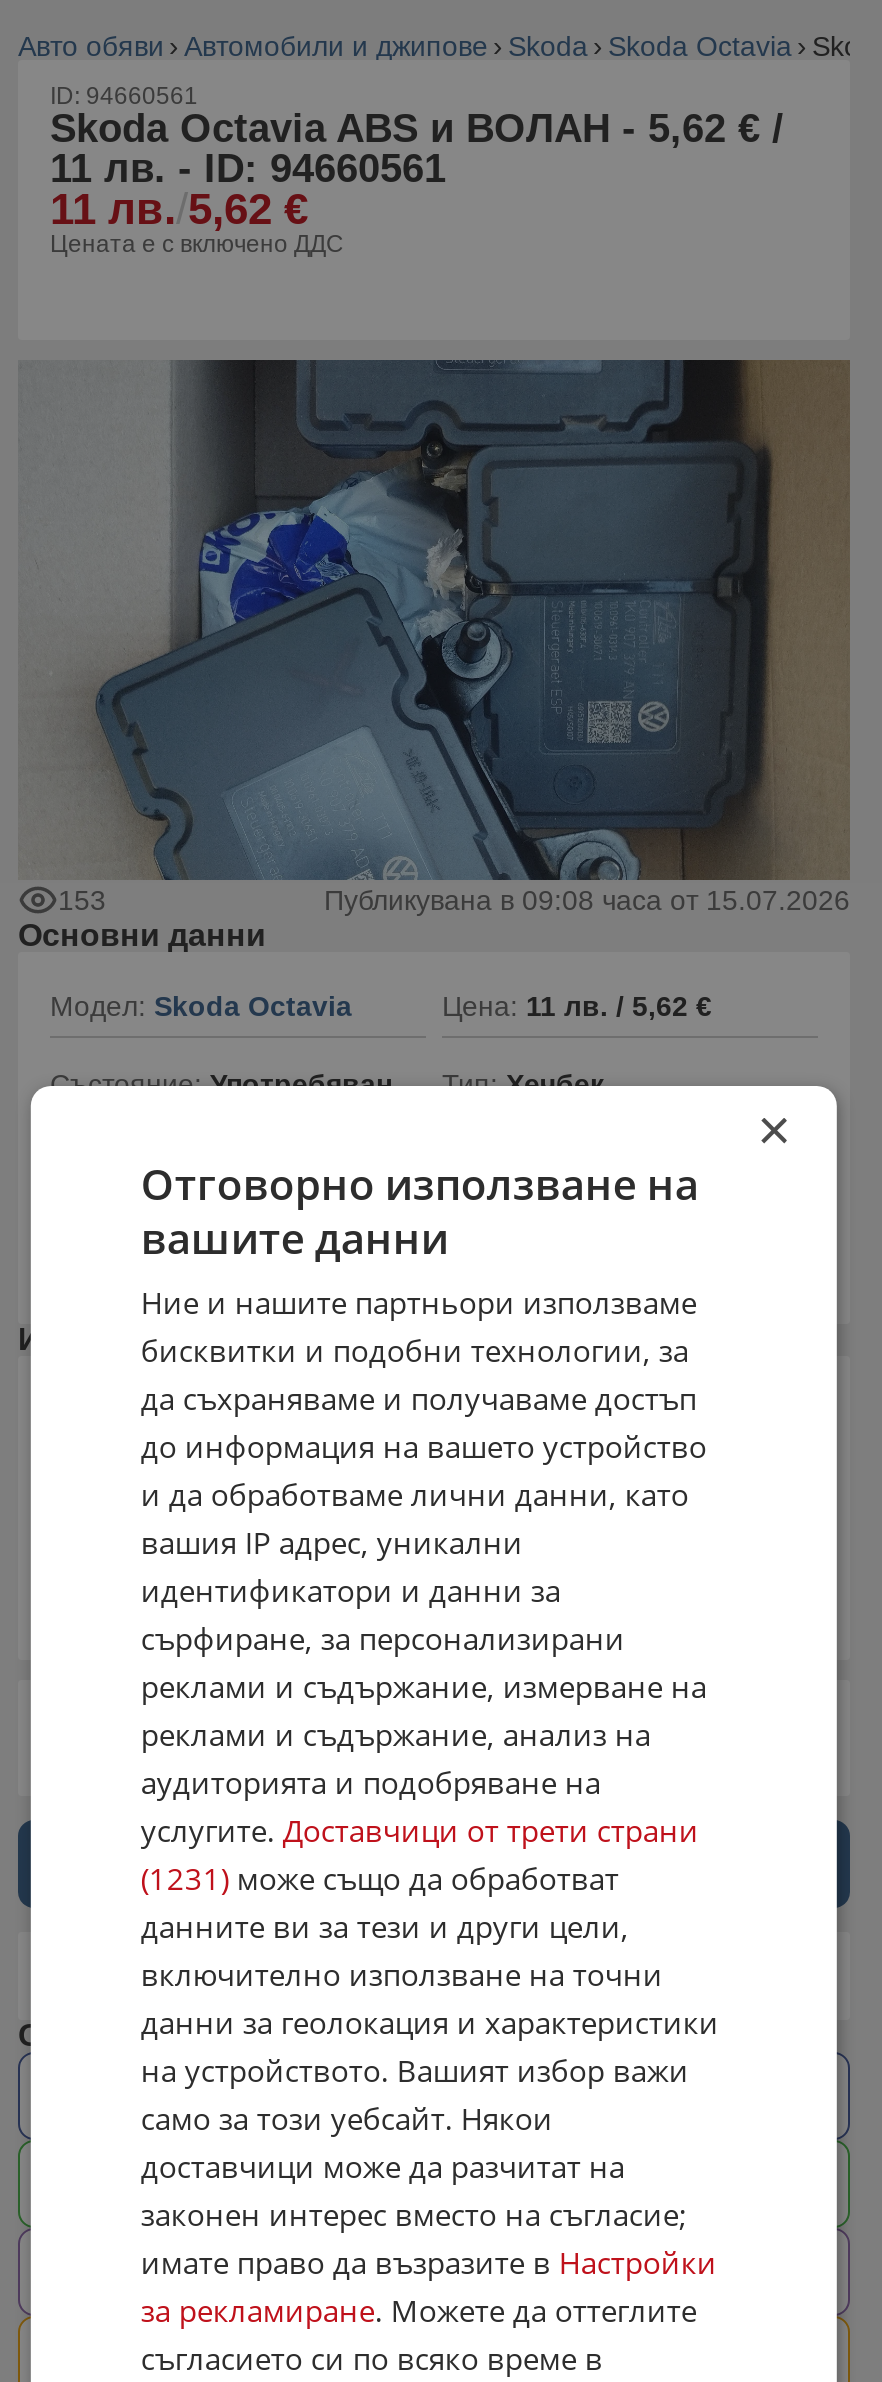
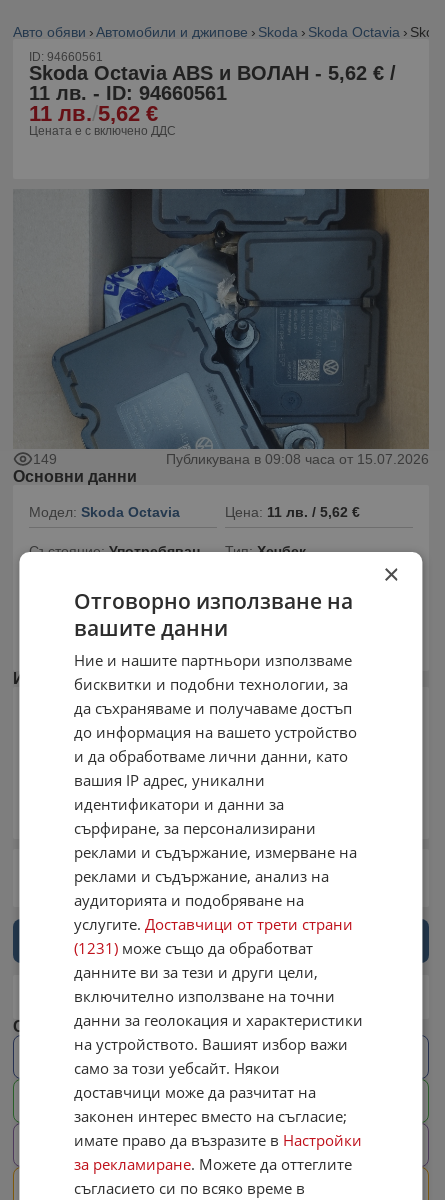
[58,884,106,916] 153 -> [33,451,57,467] 149

